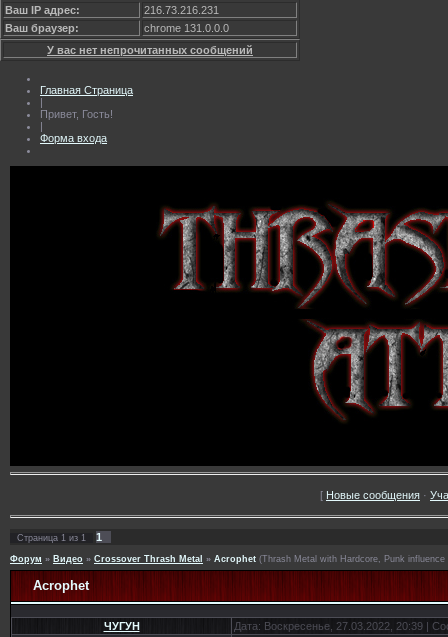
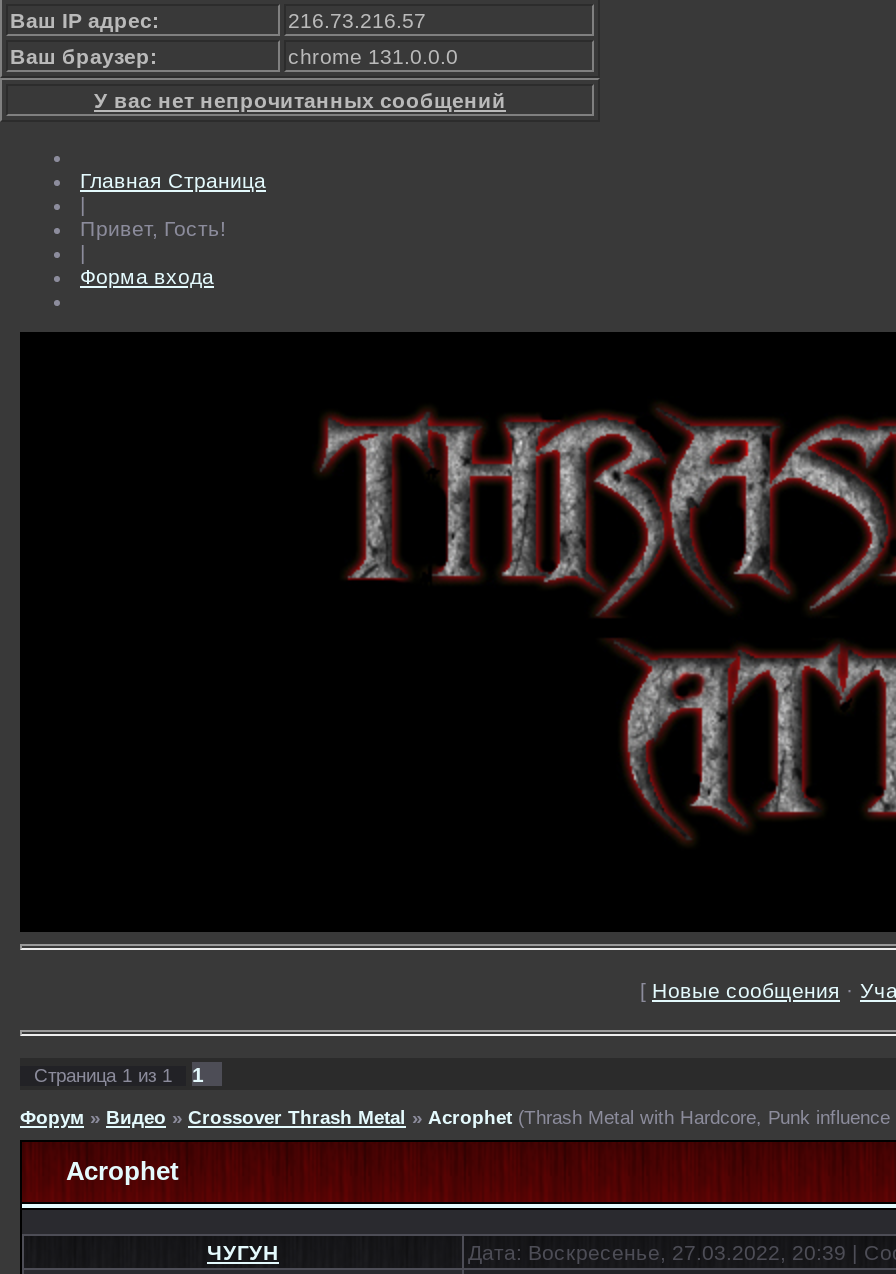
[144,4,219,16] 216.73.216.231 -> [288,8,426,32] 216.73.216.57

